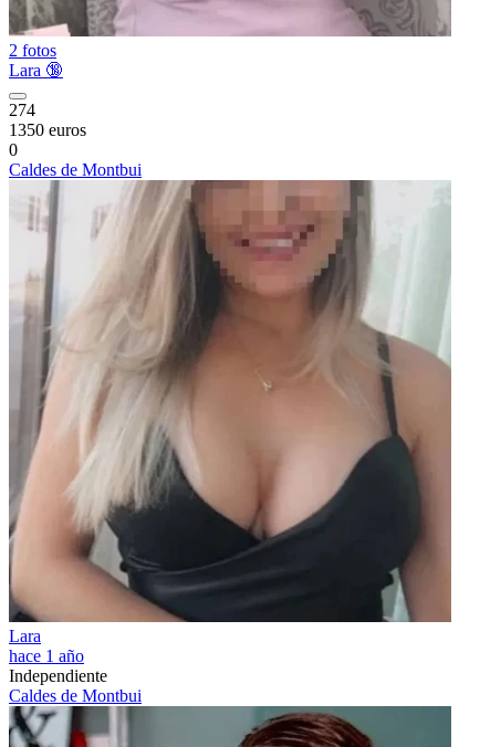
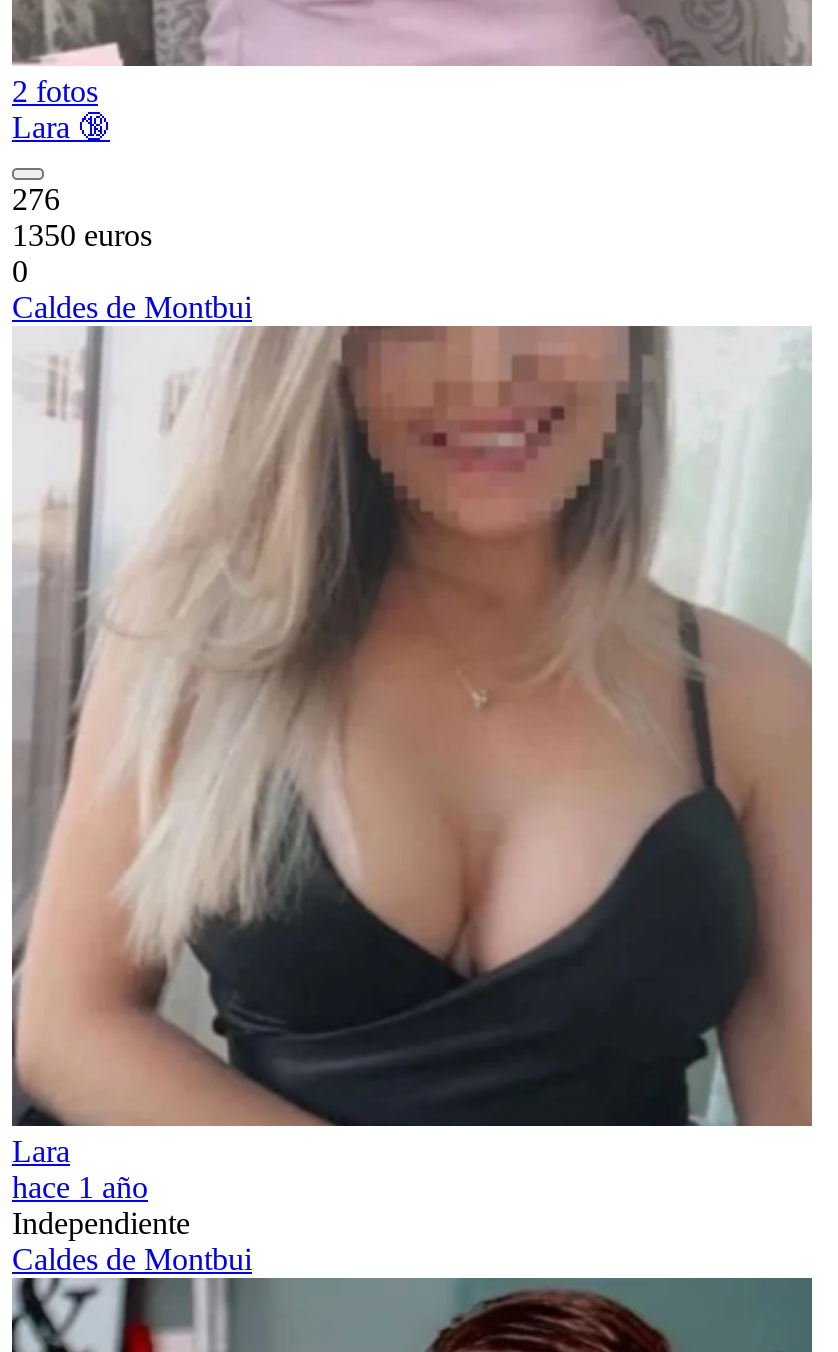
[9,101,35,119] 274 -> [12,182,60,216] 276

